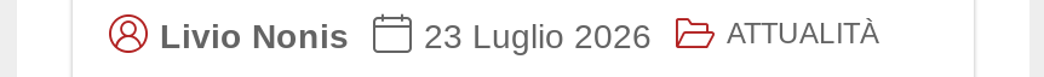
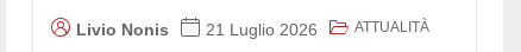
[160,18,652,57] Livio Nonis 23 Luglio 2026 -> [76,19,318,38] Livio Nonis 21 Luglio 2026

